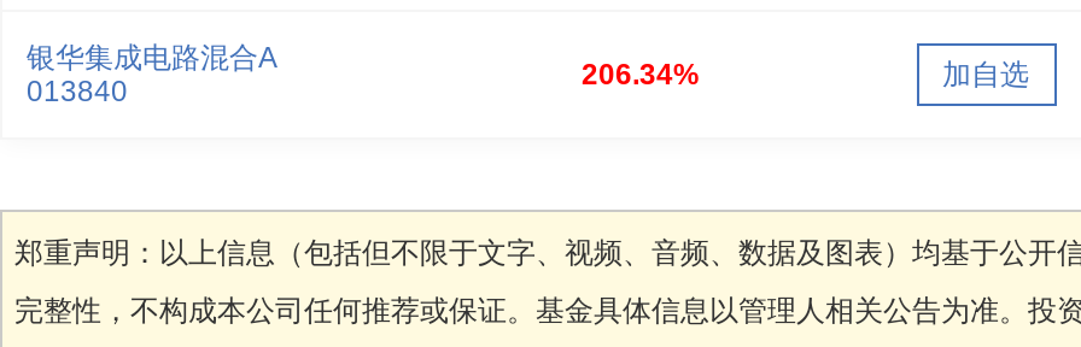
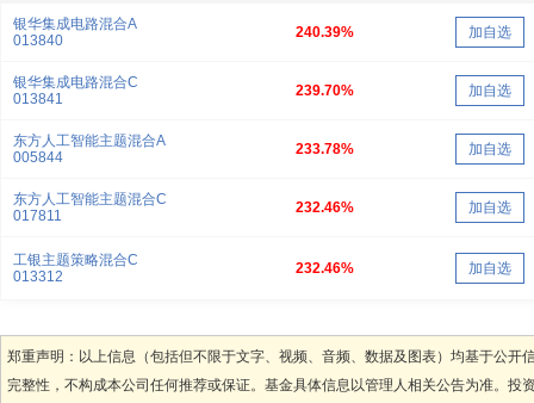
[582,58,700,92] 206.34% -> [13,24,511,285] 240.39% | 加自选 | 银华集成电路混合C | 013841 | 239.70% | 加自选 | 东方人工智能主题混合A | 005844 | 233.78% | 加自选 | 东方人工智能主题混合C | 017811 | 232.46% | 加自选 | 工银主题策略混合C | 013312 | 232.46%

